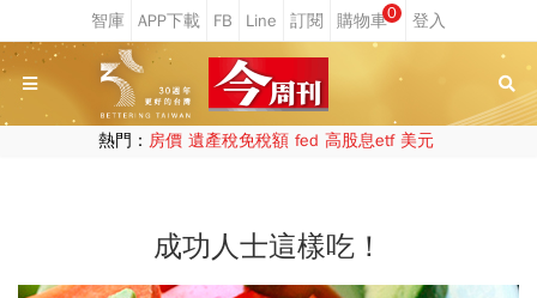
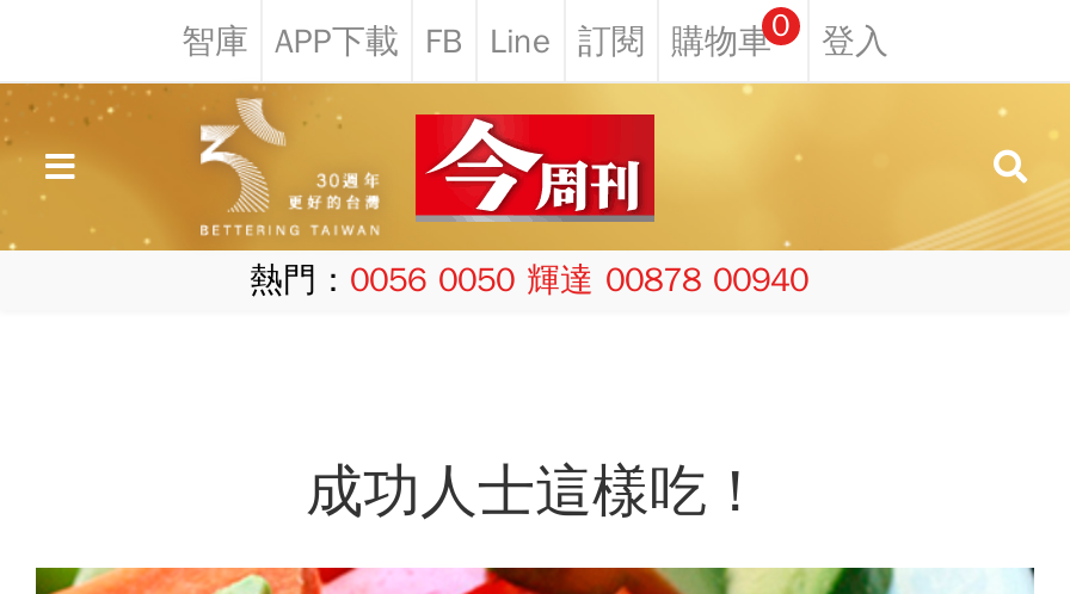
[98,130,433,151] 熱門：房價 遺產稅免稅額 fed 高股息etf 美元 -> [250,260,808,301] 熱門：0056 0050 輝達 00878 00940

